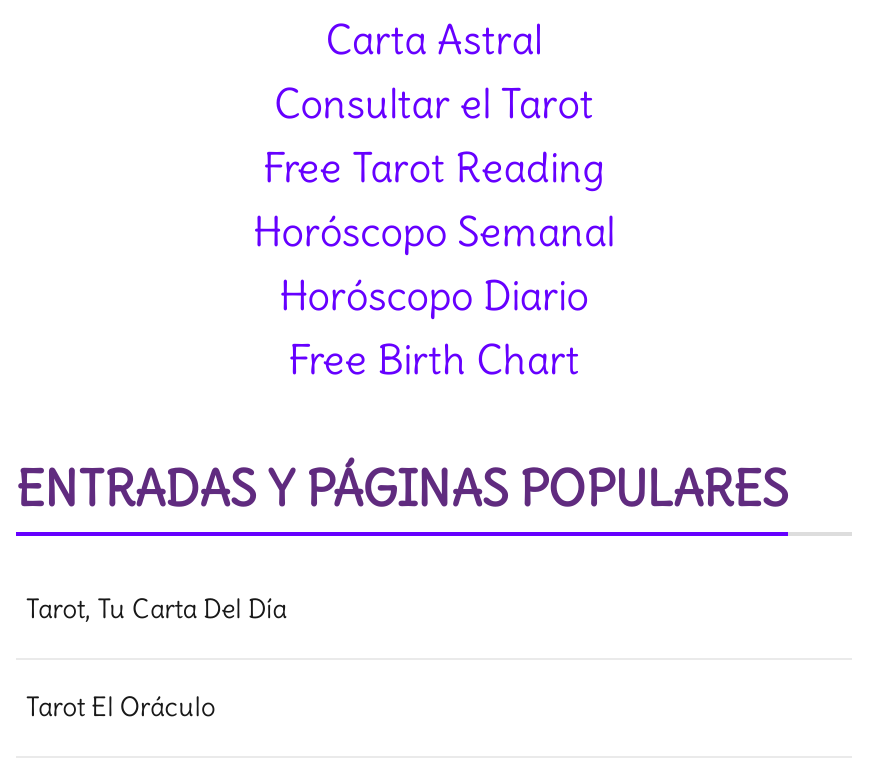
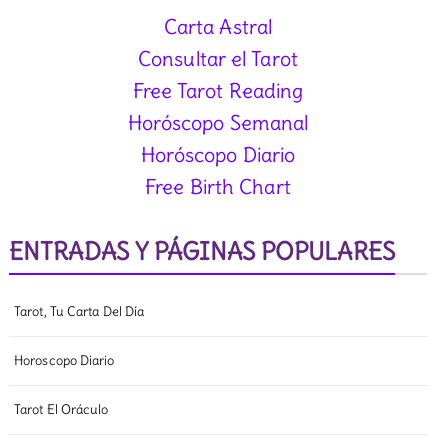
none -> [14,352,115,369] Horoscopo Diario

